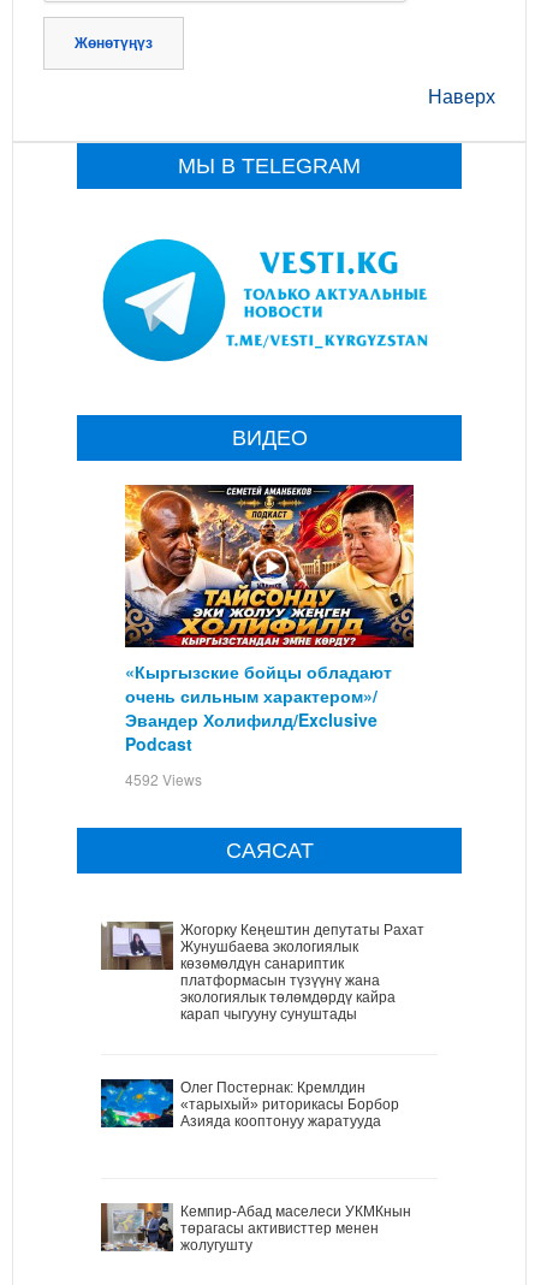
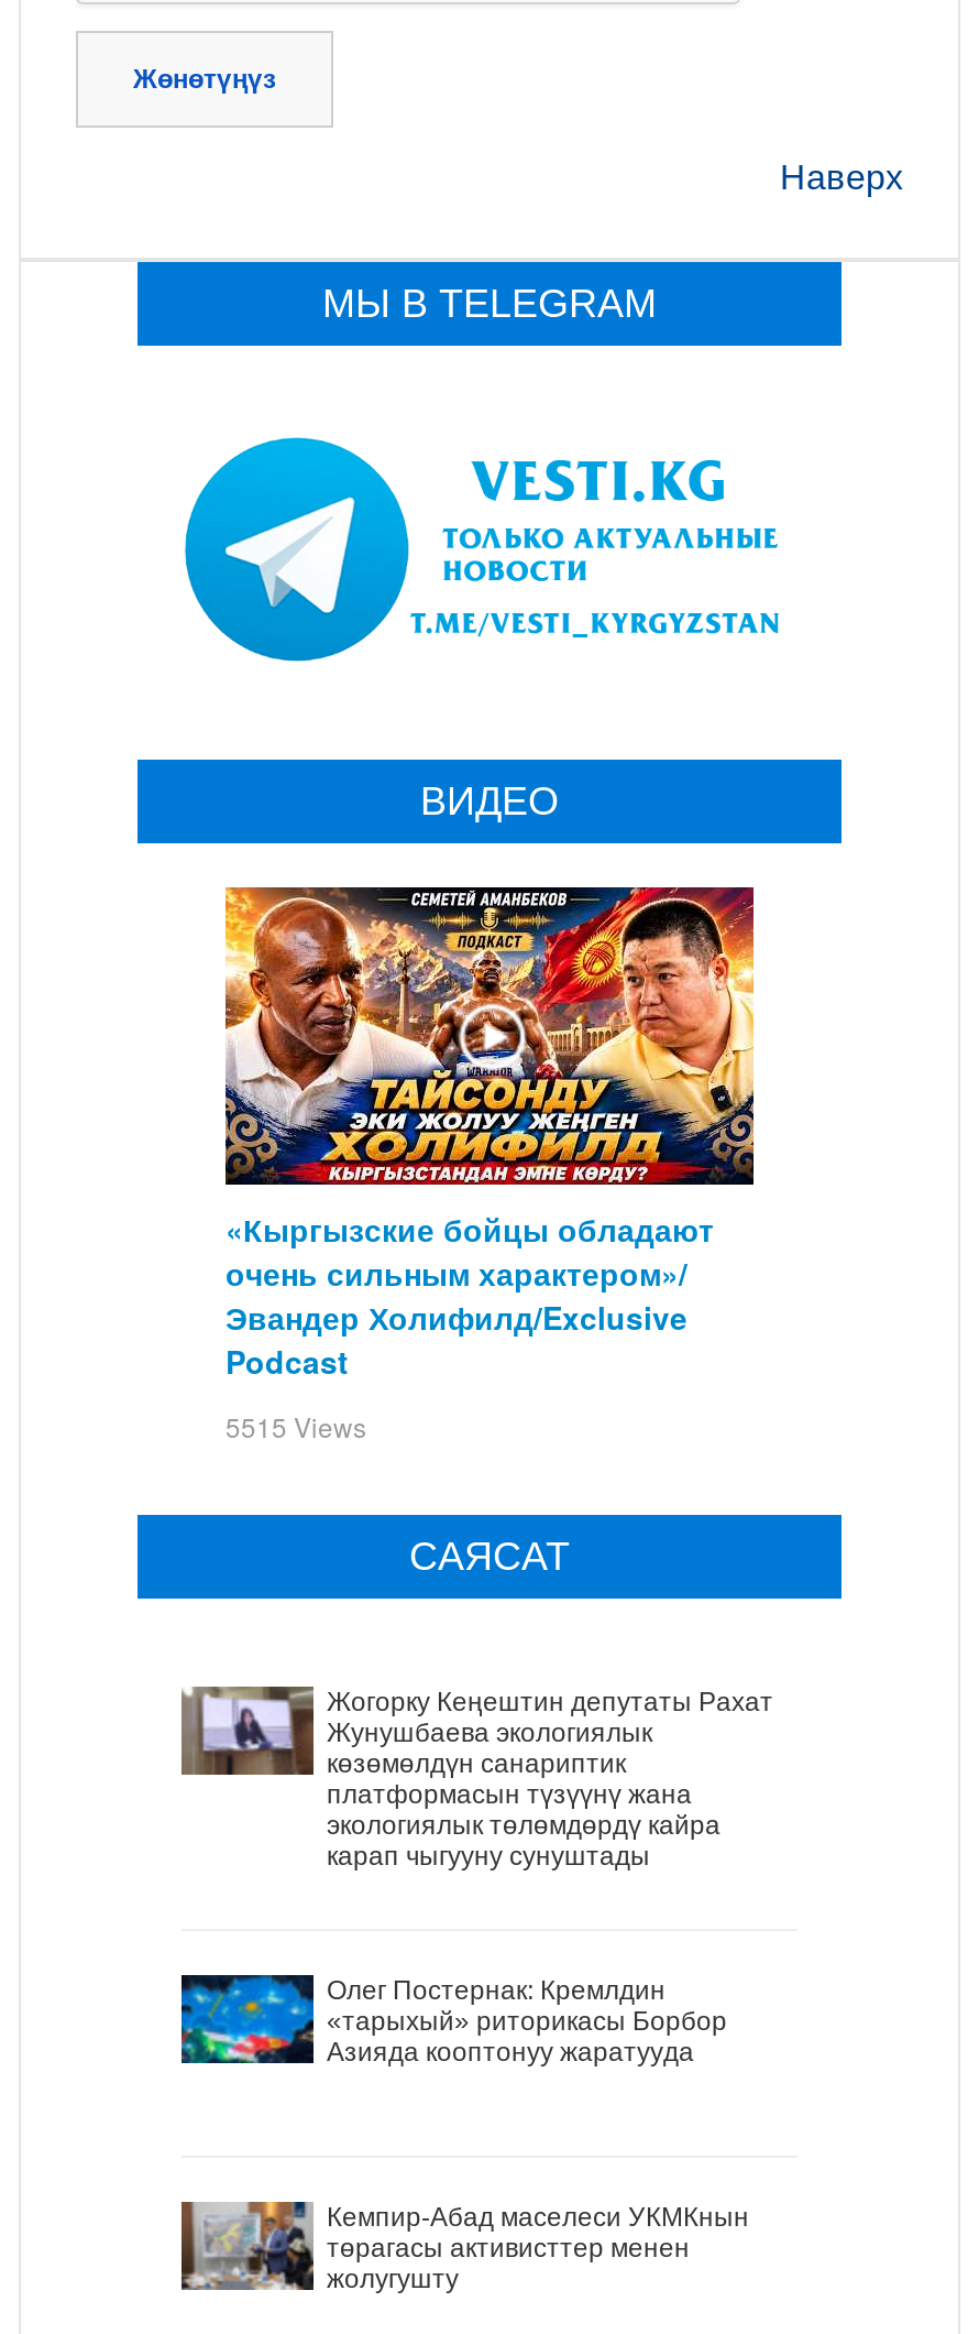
[125,769,202,789] 4592 Views -> [226,1407,366,1444] 5515 Views

